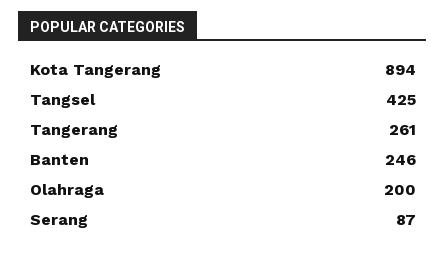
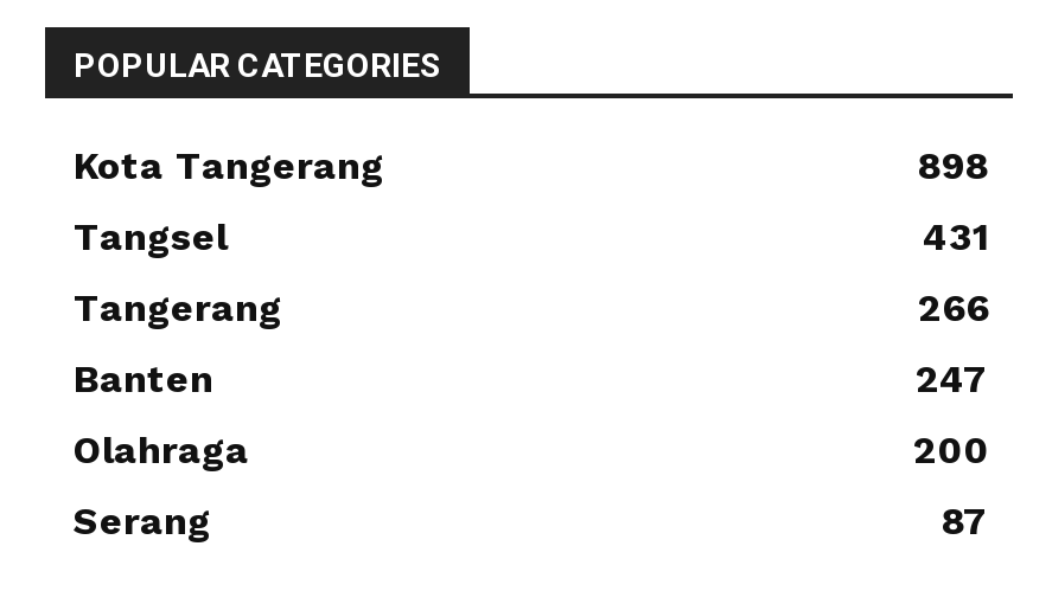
[385,60,416,79] 894 -> [918,143,989,188] 898
[386,90,416,109] 425 -> [923,214,989,259] 431
[389,120,416,139] 261 -> [918,285,989,330] 266
[385,150,416,169] 246 -> [916,356,989,401] 247

